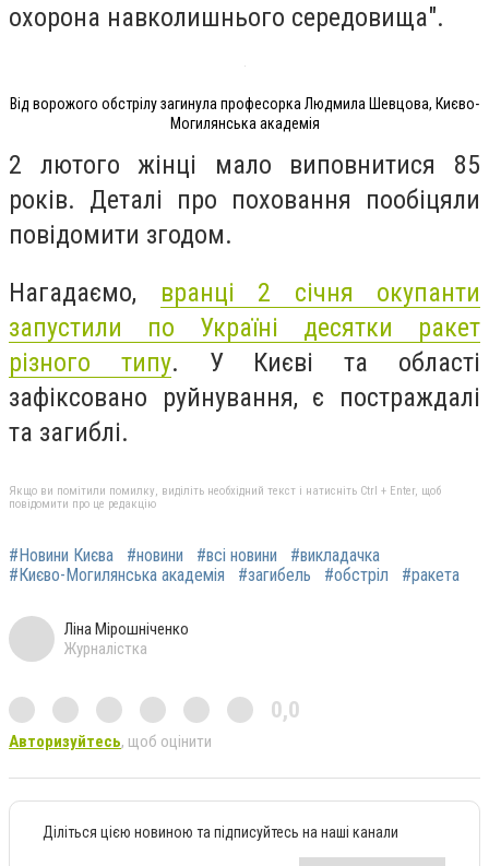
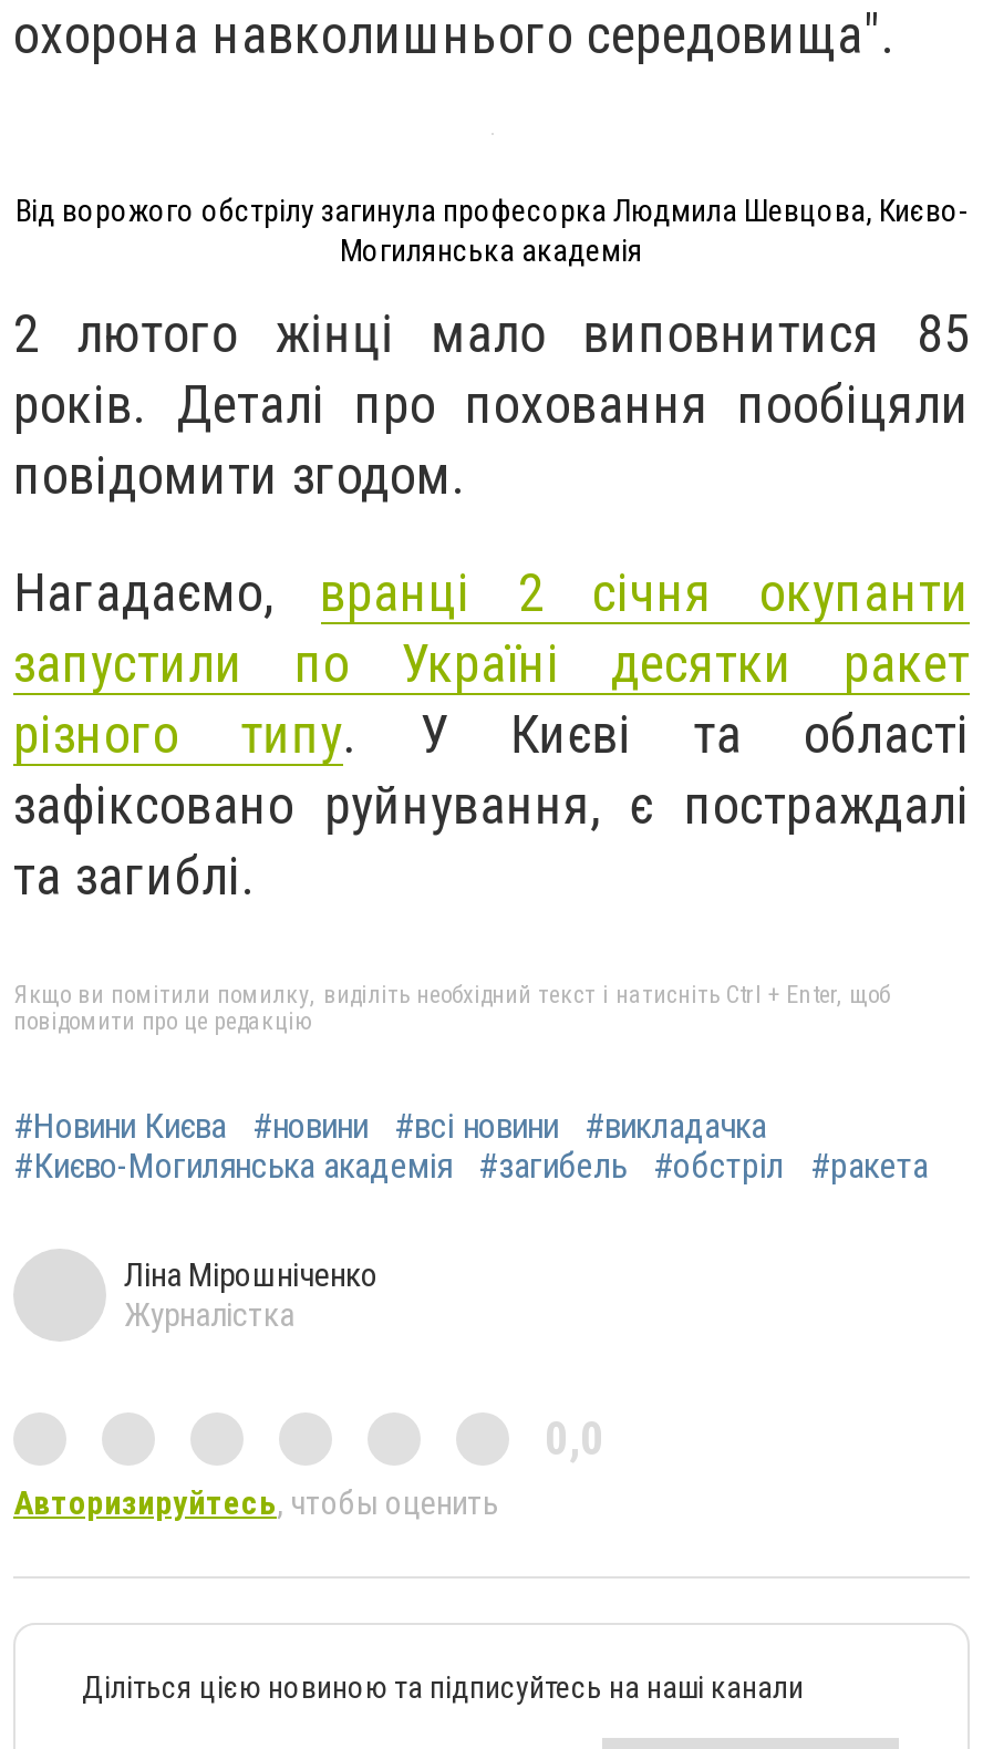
[9,731,212,751] Авторизуйтесь, щоб оцінити -> [13,1483,498,1523] Авторизируйтесь, чтобы оценить

